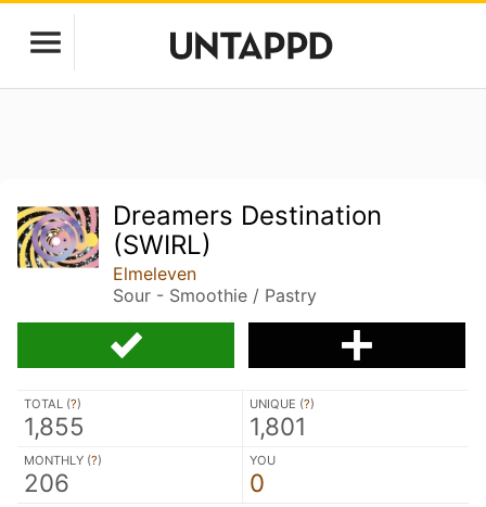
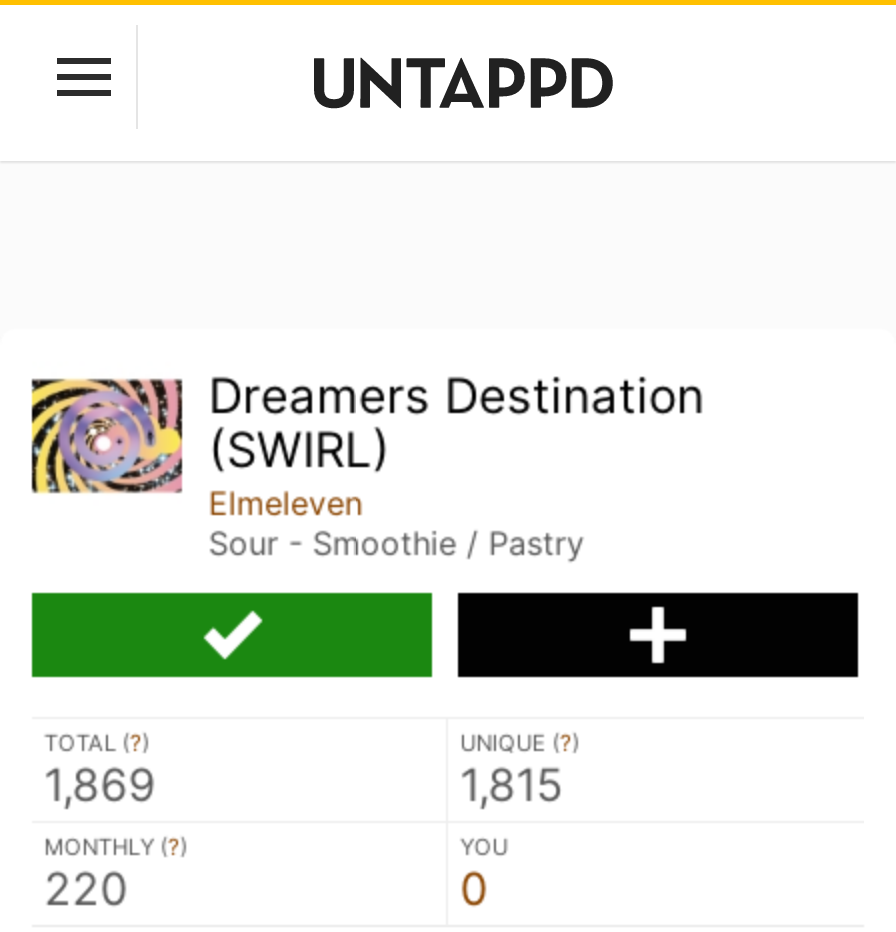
[24,411,85,441] 1,855 -> [44,757,156,811] 1,869
[250,411,306,441] 1,801 -> [460,757,564,811] 1,815
[24,468,69,497] 206 -> [44,861,128,915] 220

